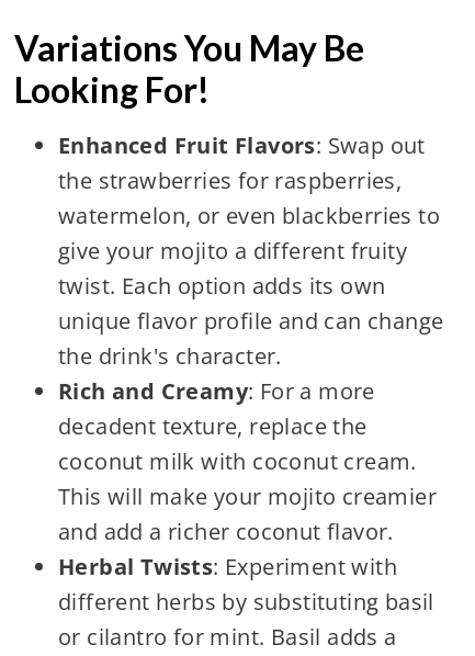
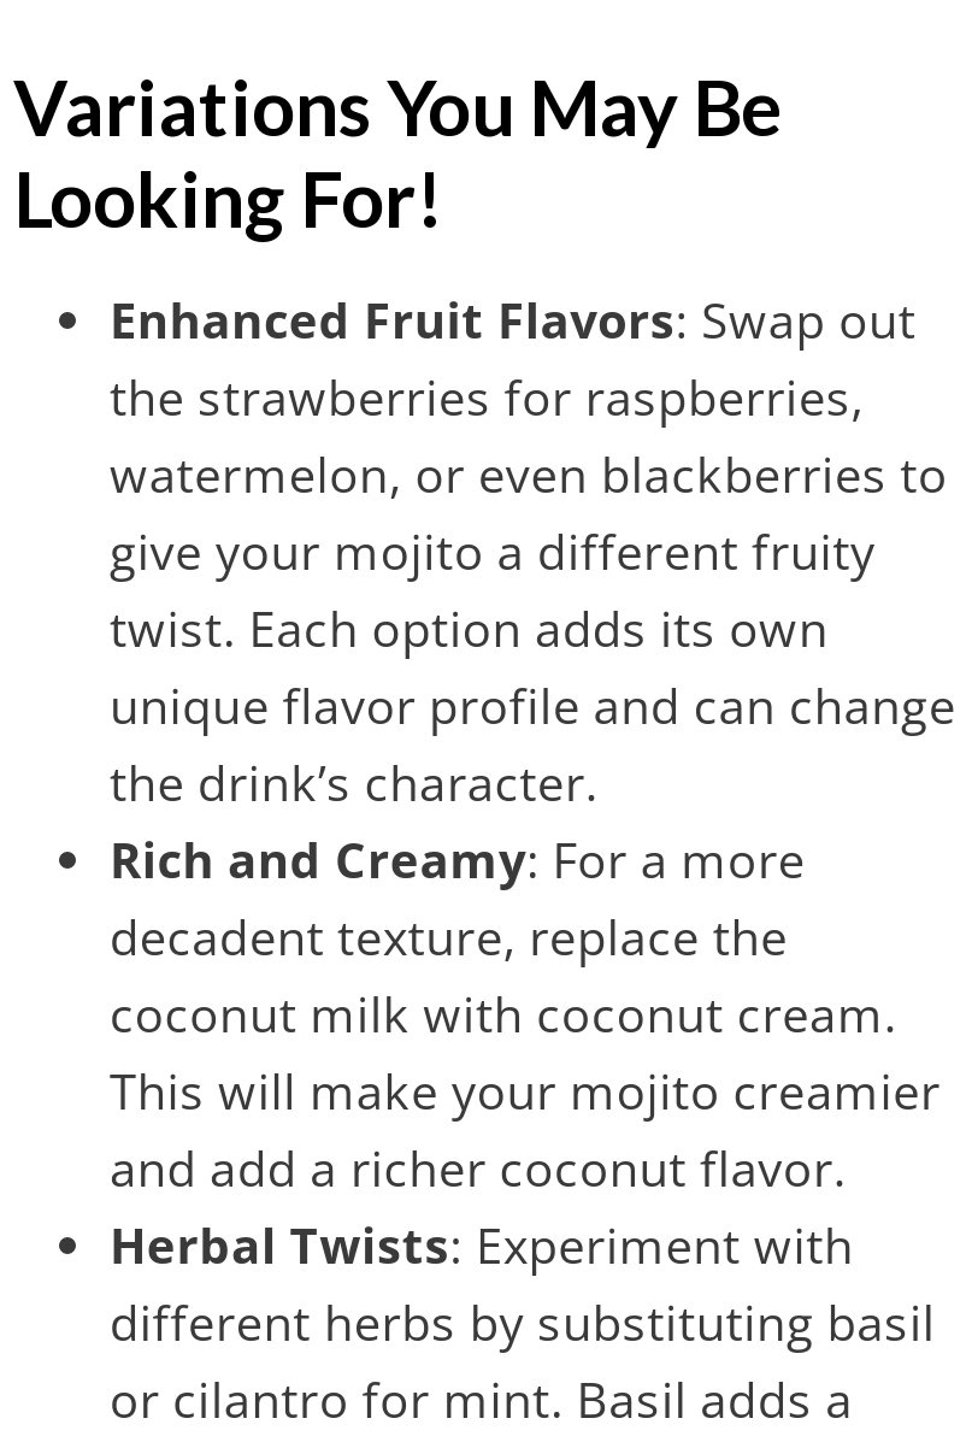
[58,342,282,371] the drink's character. -> [110,751,598,817] the drink’s character.

